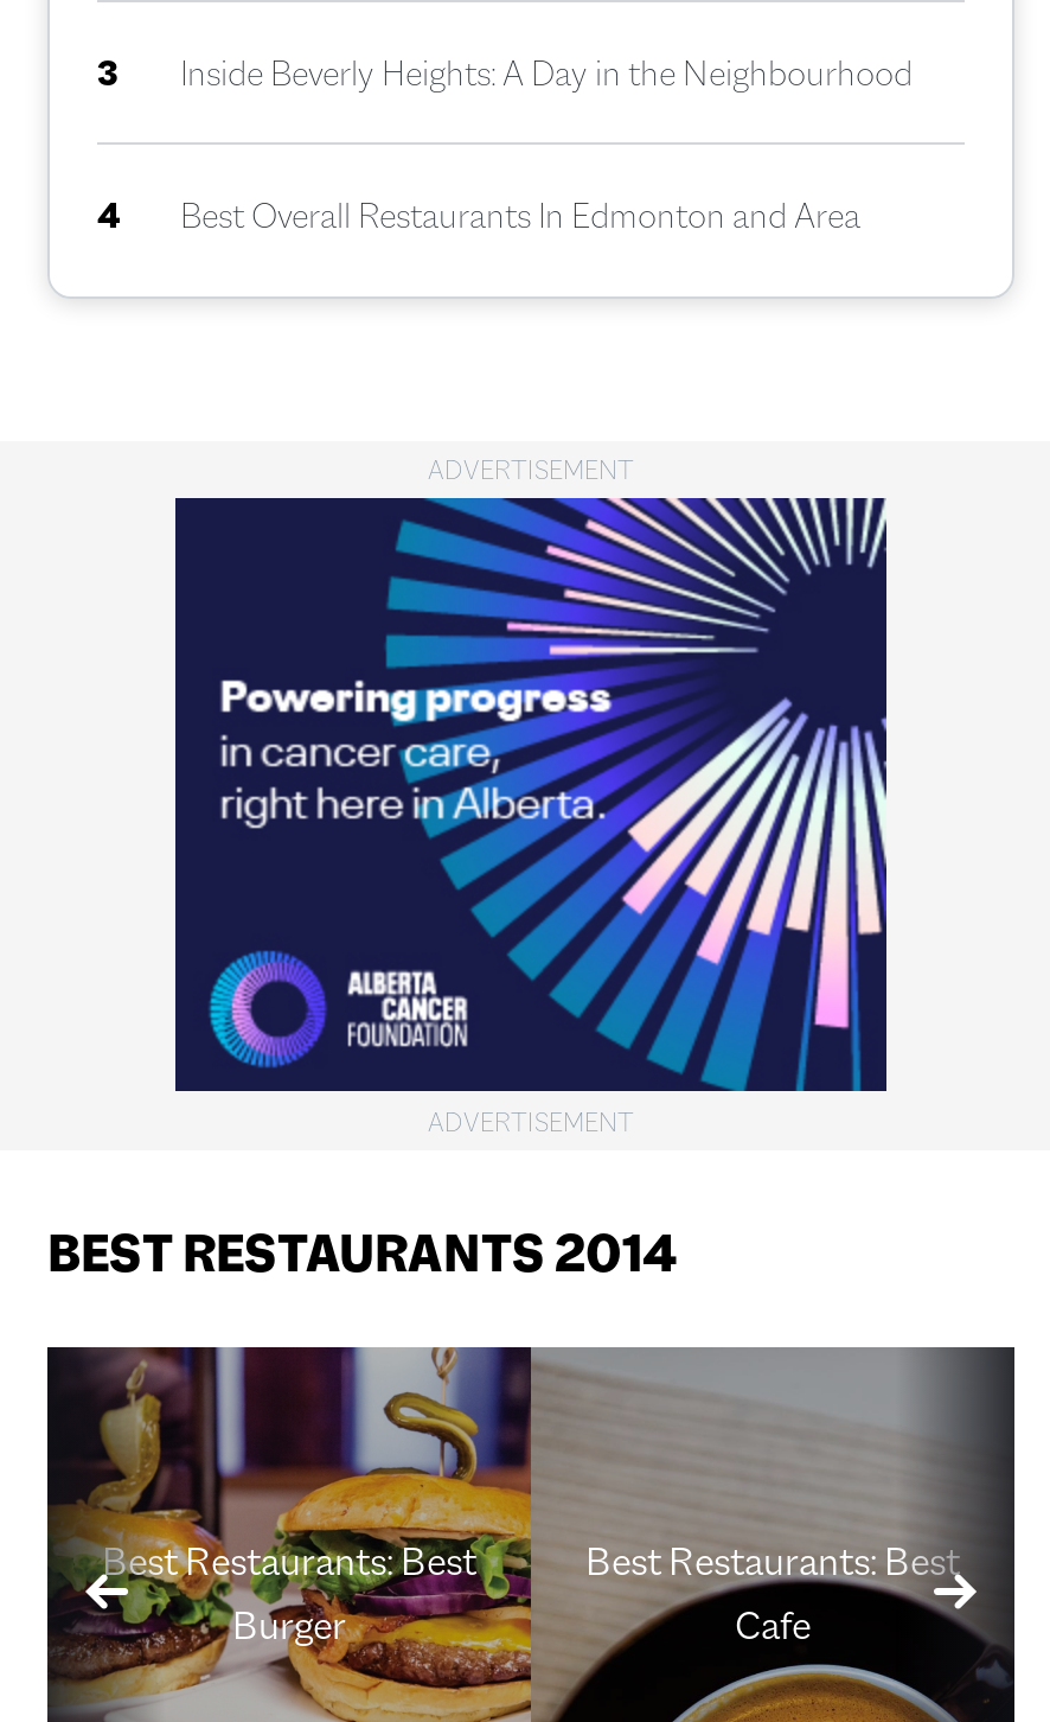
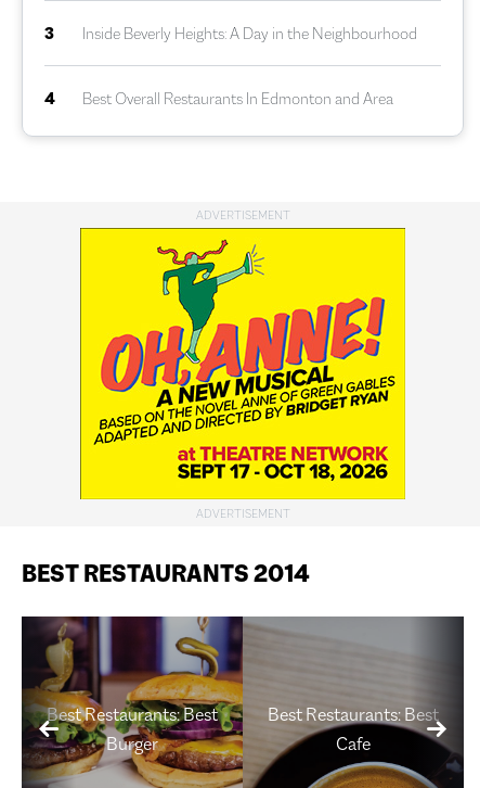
[173,496,889,1093] [image] -> [79,227,406,500] [image]

